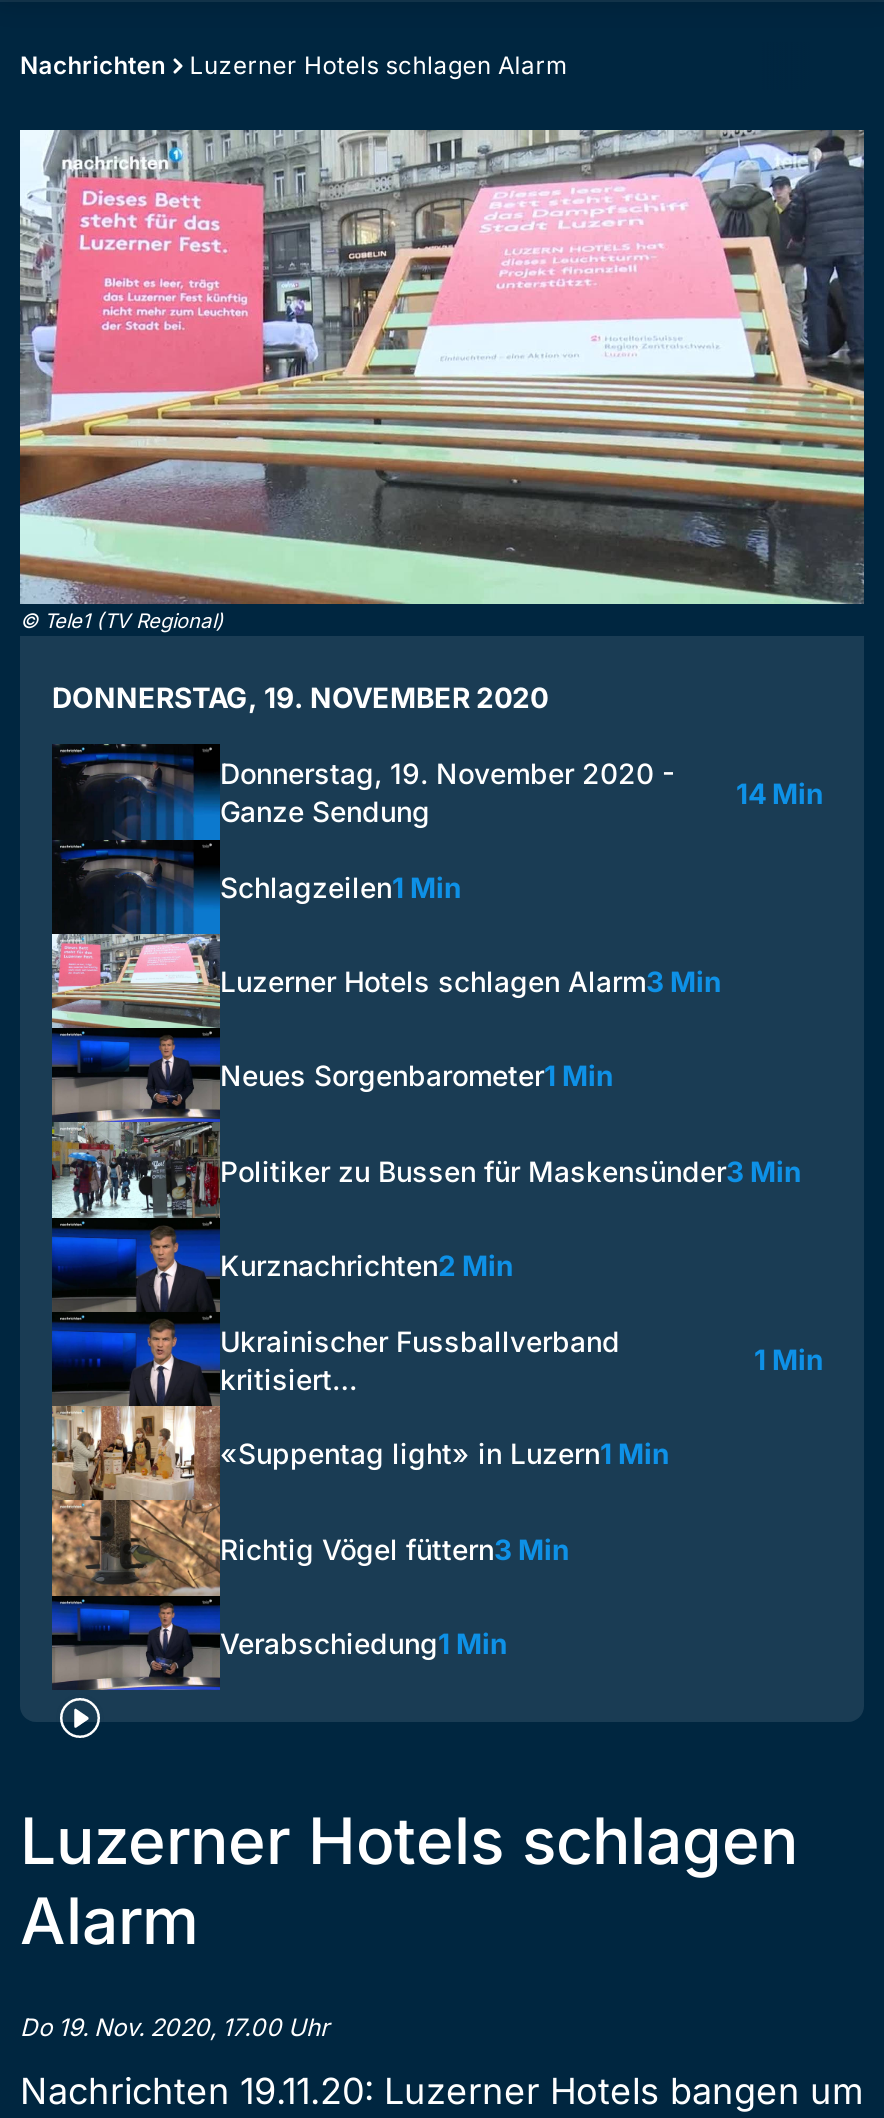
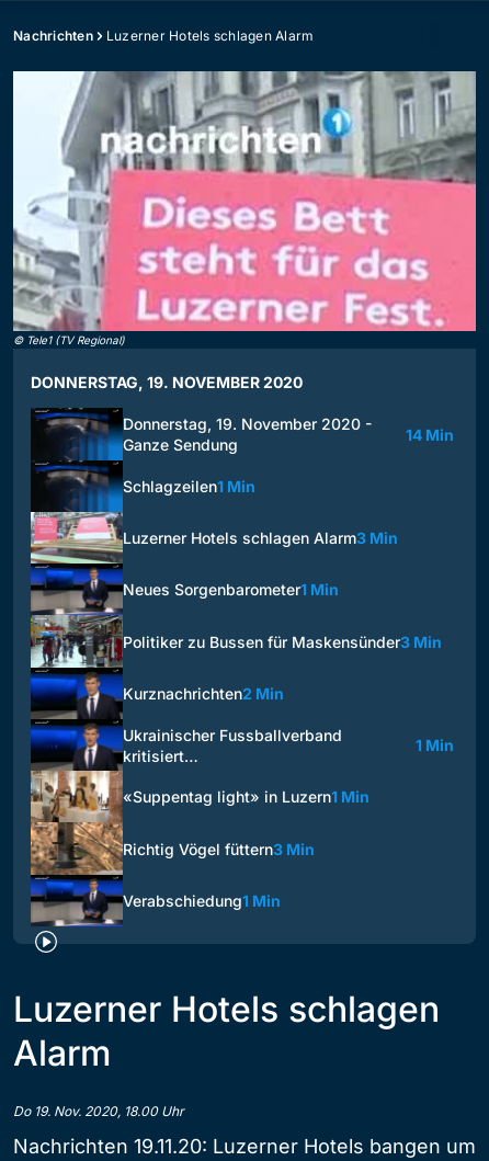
[18,130,866,606] [image] -> [12,70,477,332] [image]
[20,2012,330,2042] Do 19. Nov. 2020, 17.00 Uhr -> [13,1103,184,1119] Do 19. Nov. 2020, 18.00 Uhr

